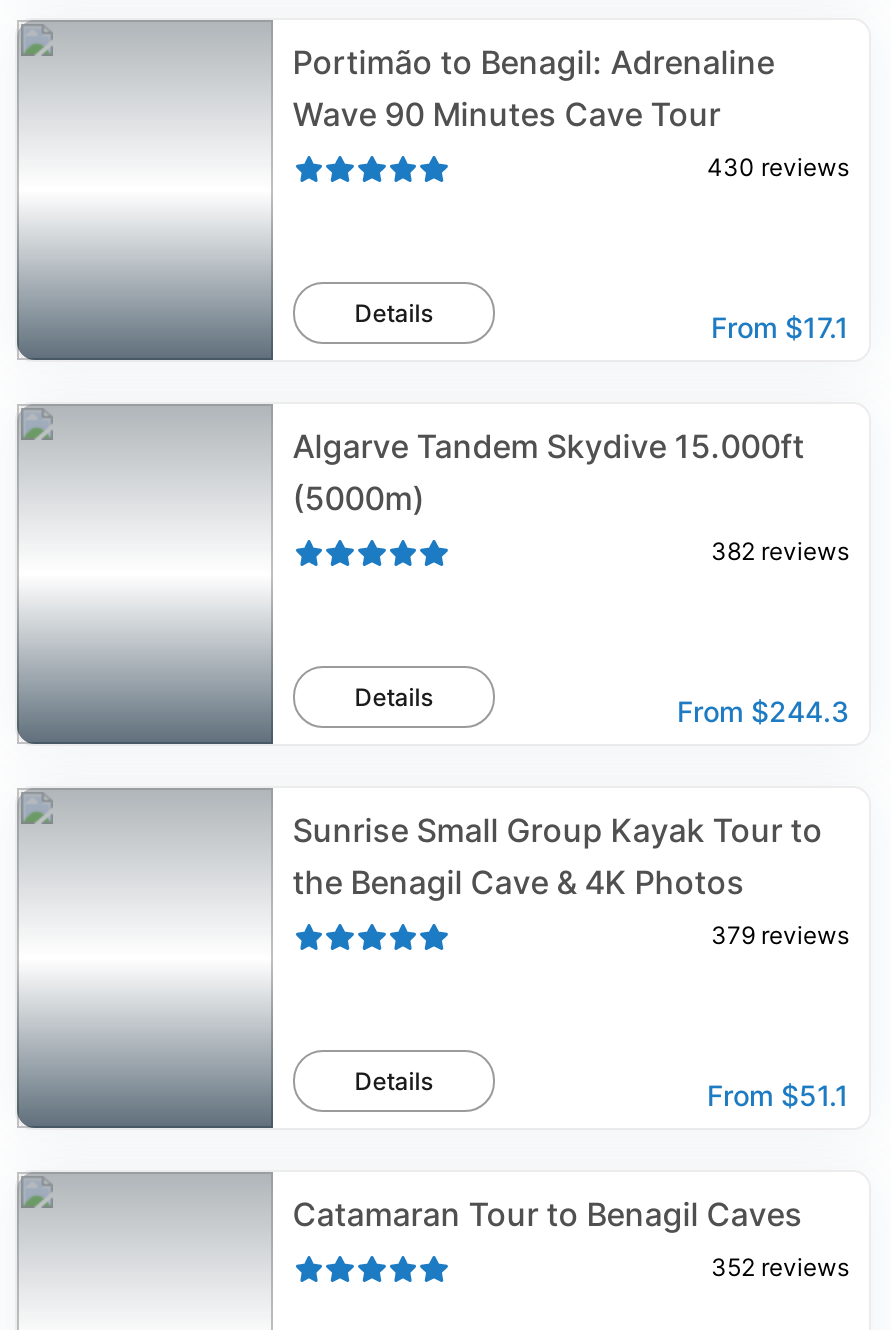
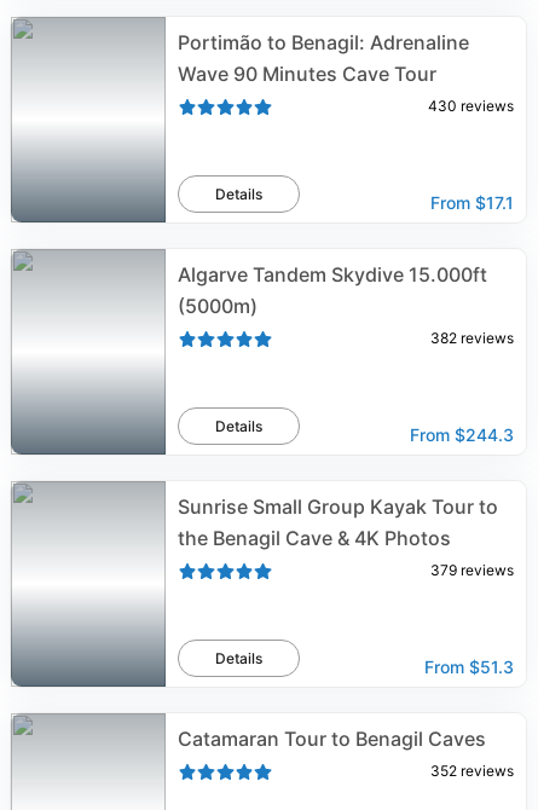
[707,1078,849,1112] From $51.1 -> [424,656,514,677] From $51.3

